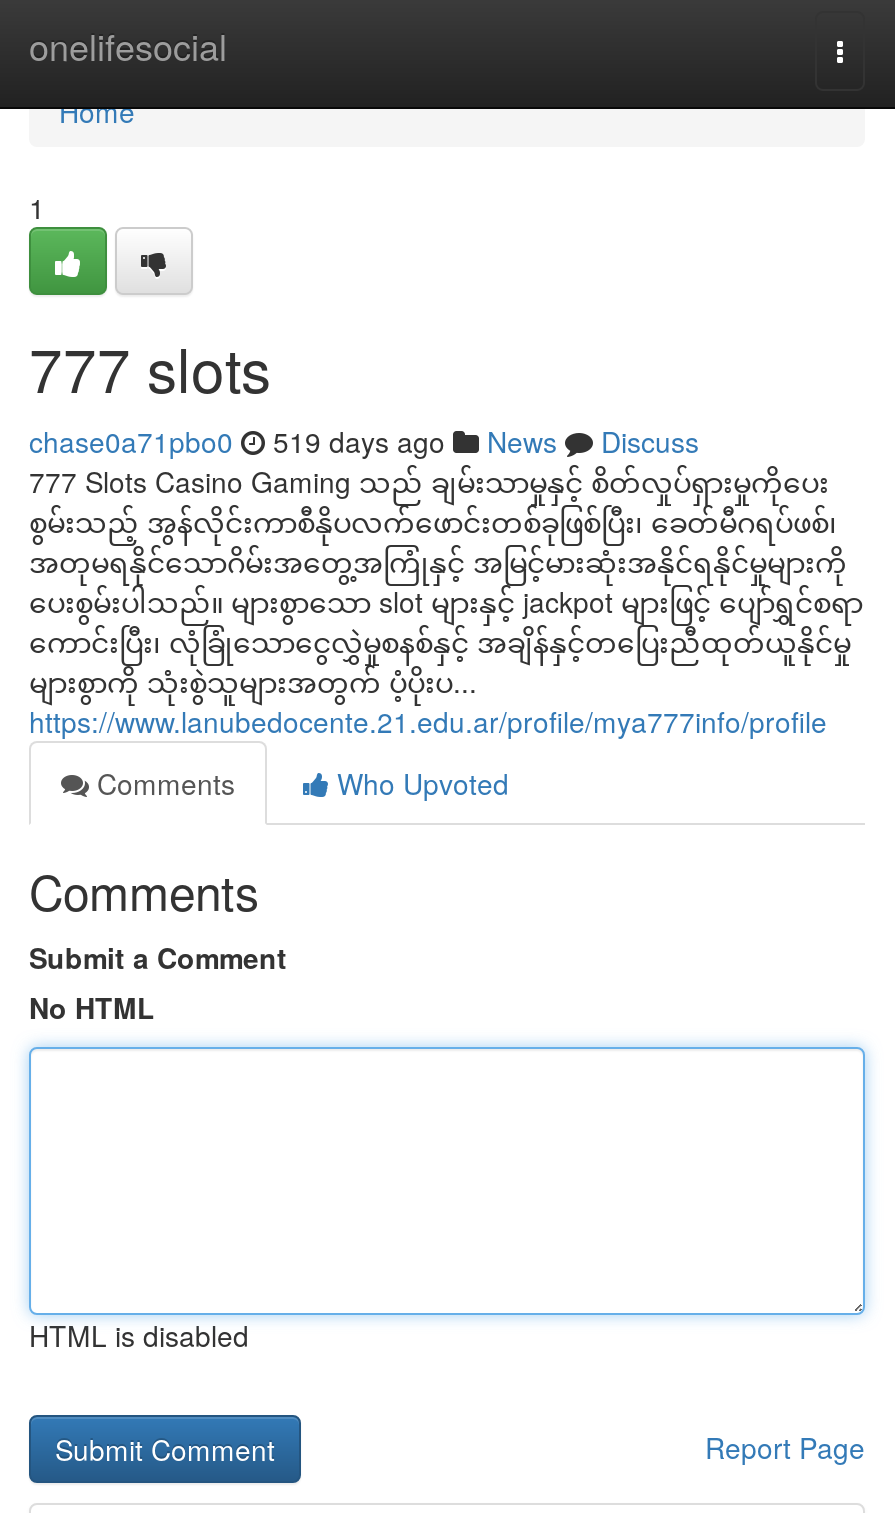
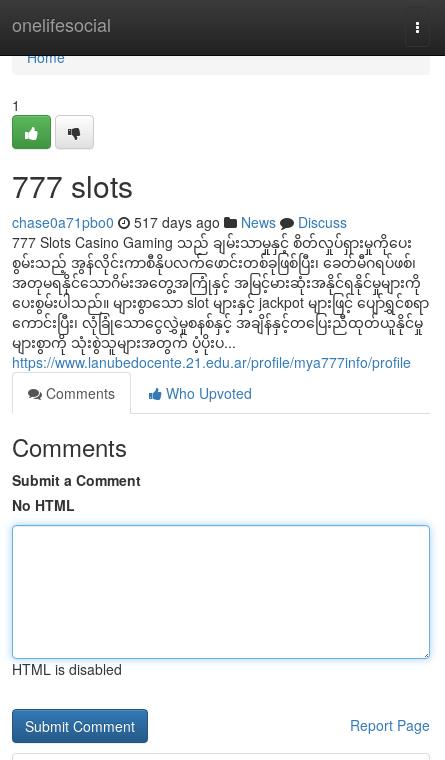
[29,421,699,461] chase0a71pbo0 519 days ago News Discuss -> [12,212,347,232] chase0a71pbo0 517 days ago News Discuss

